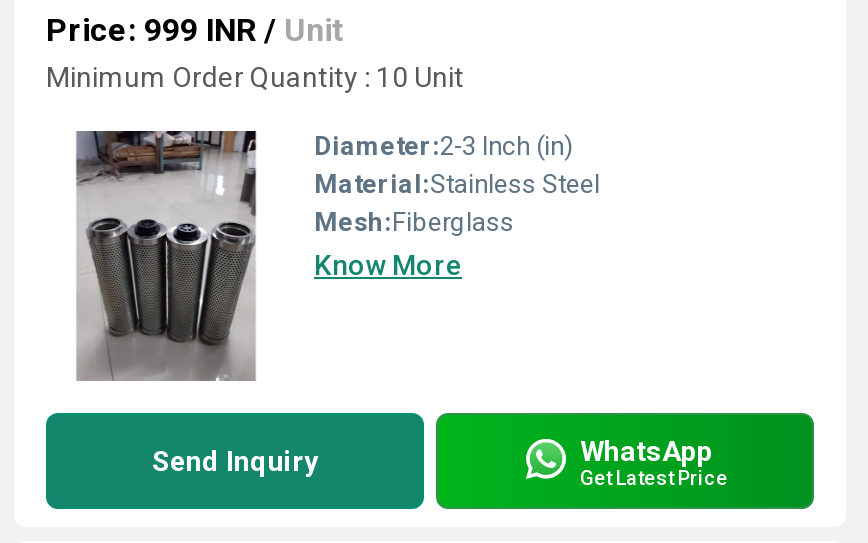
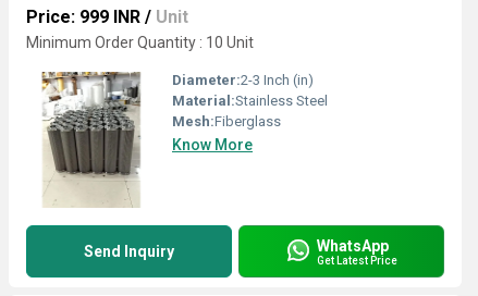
[74,129,256,381] [image] -> [41,72,140,207] [image]

